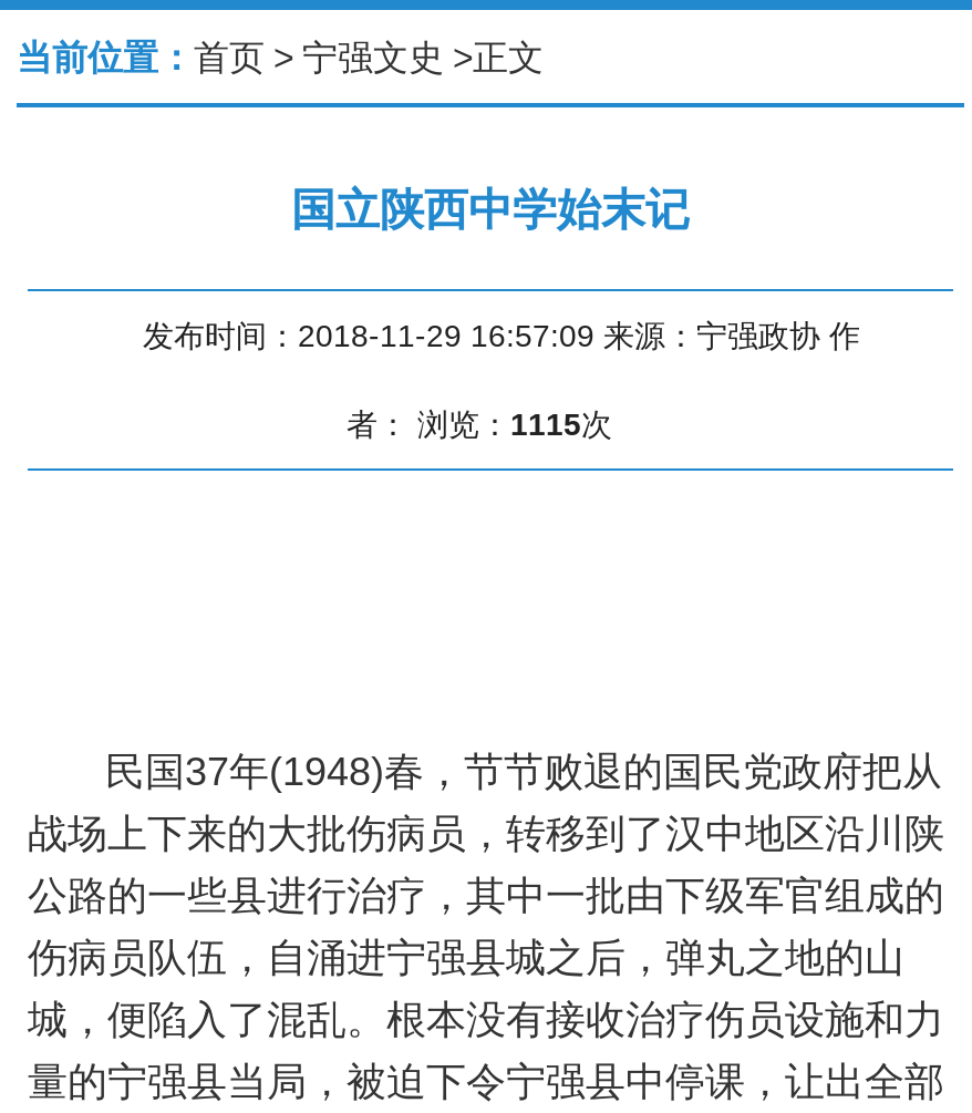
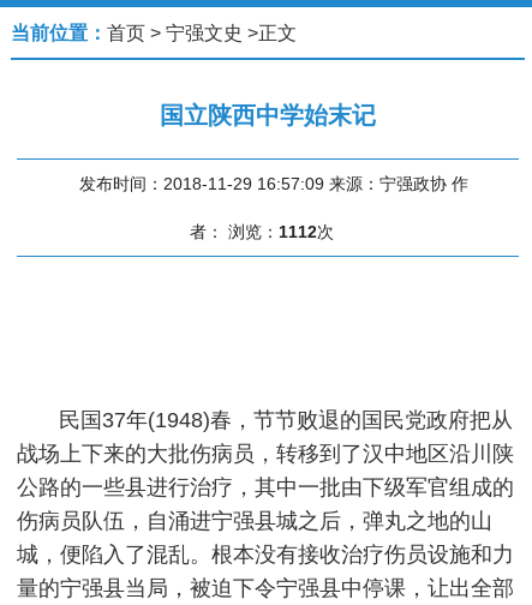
[347,406,612,441] 者： 浏览：1115次 -> [190,222,334,241] 者： 浏览：1112次

